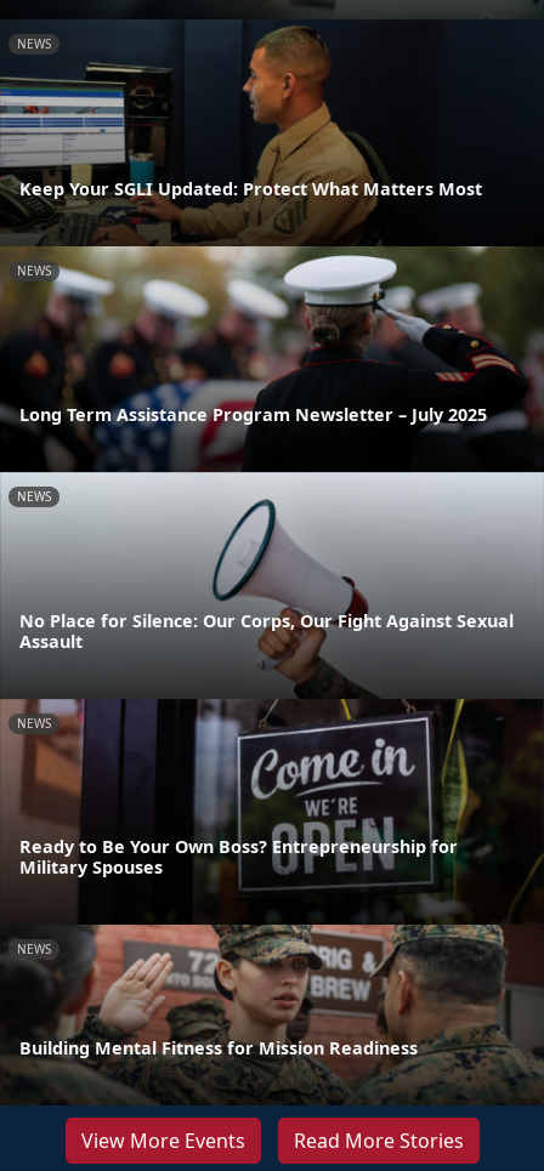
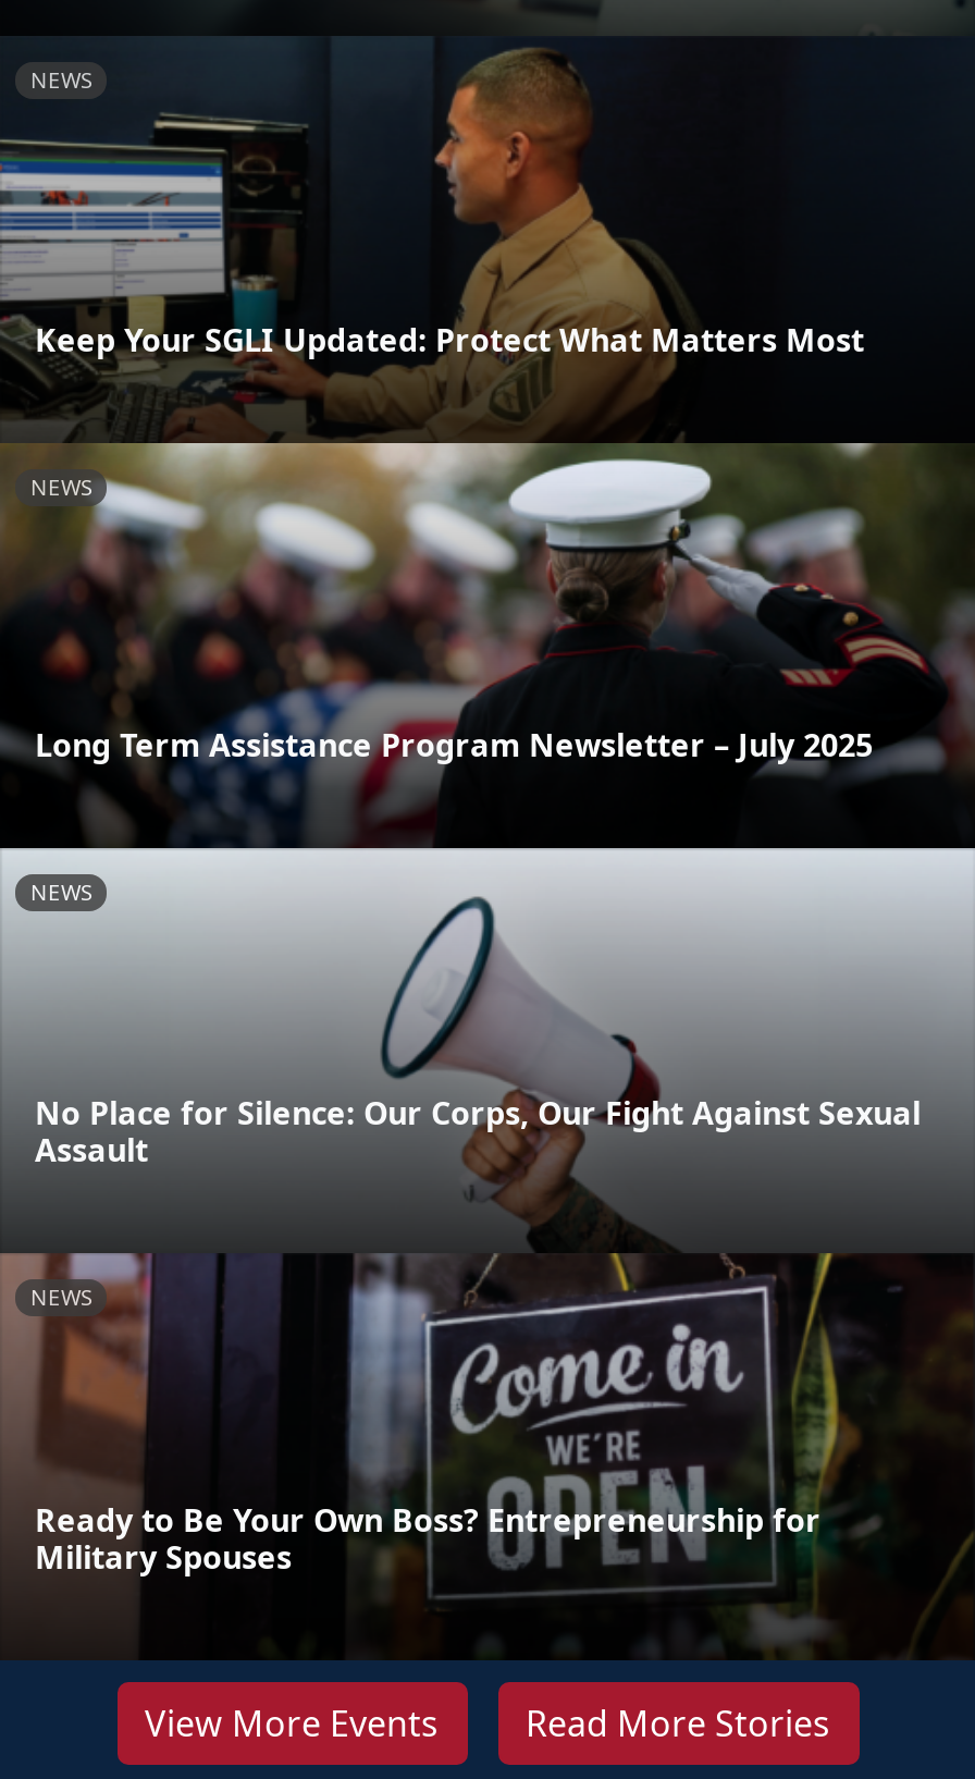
[4,923,540,1104] [image] | NEWS -> none
[19,1036,418,1059] Building Mental Fitness for Mission Readiness -> none

